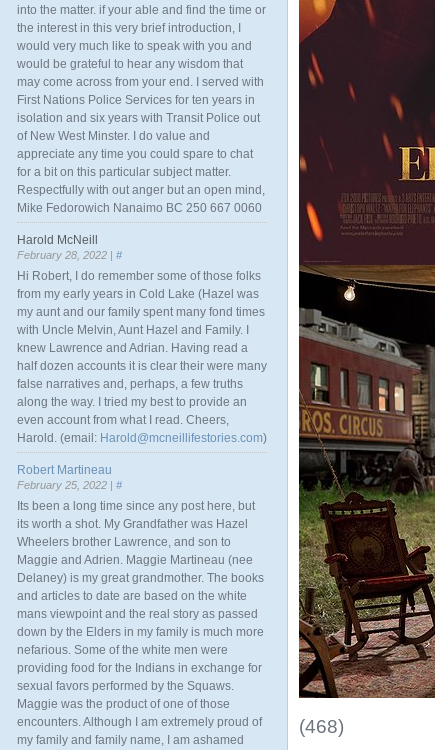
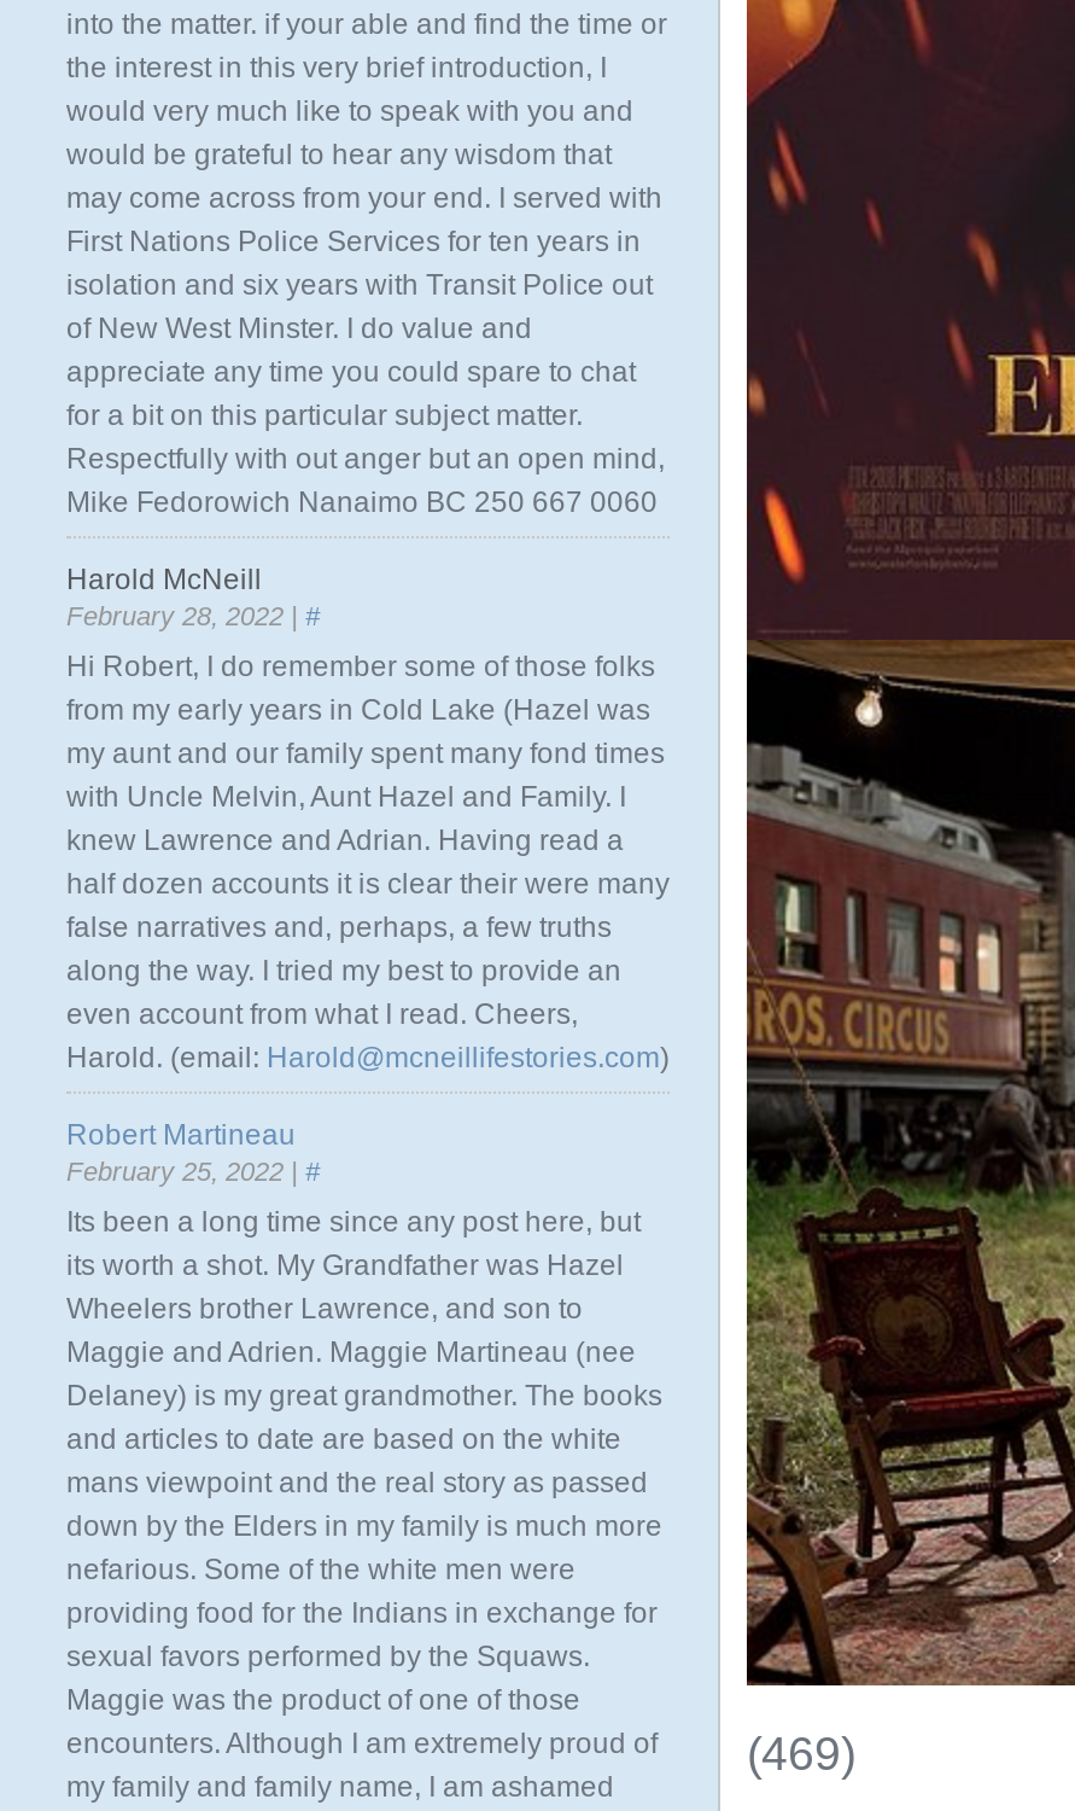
[299,715,344,737] (468) -> [747,1726,855,1780] (469)

